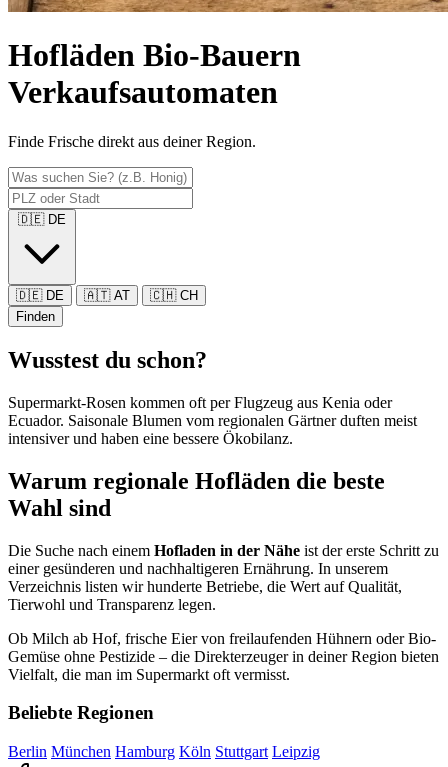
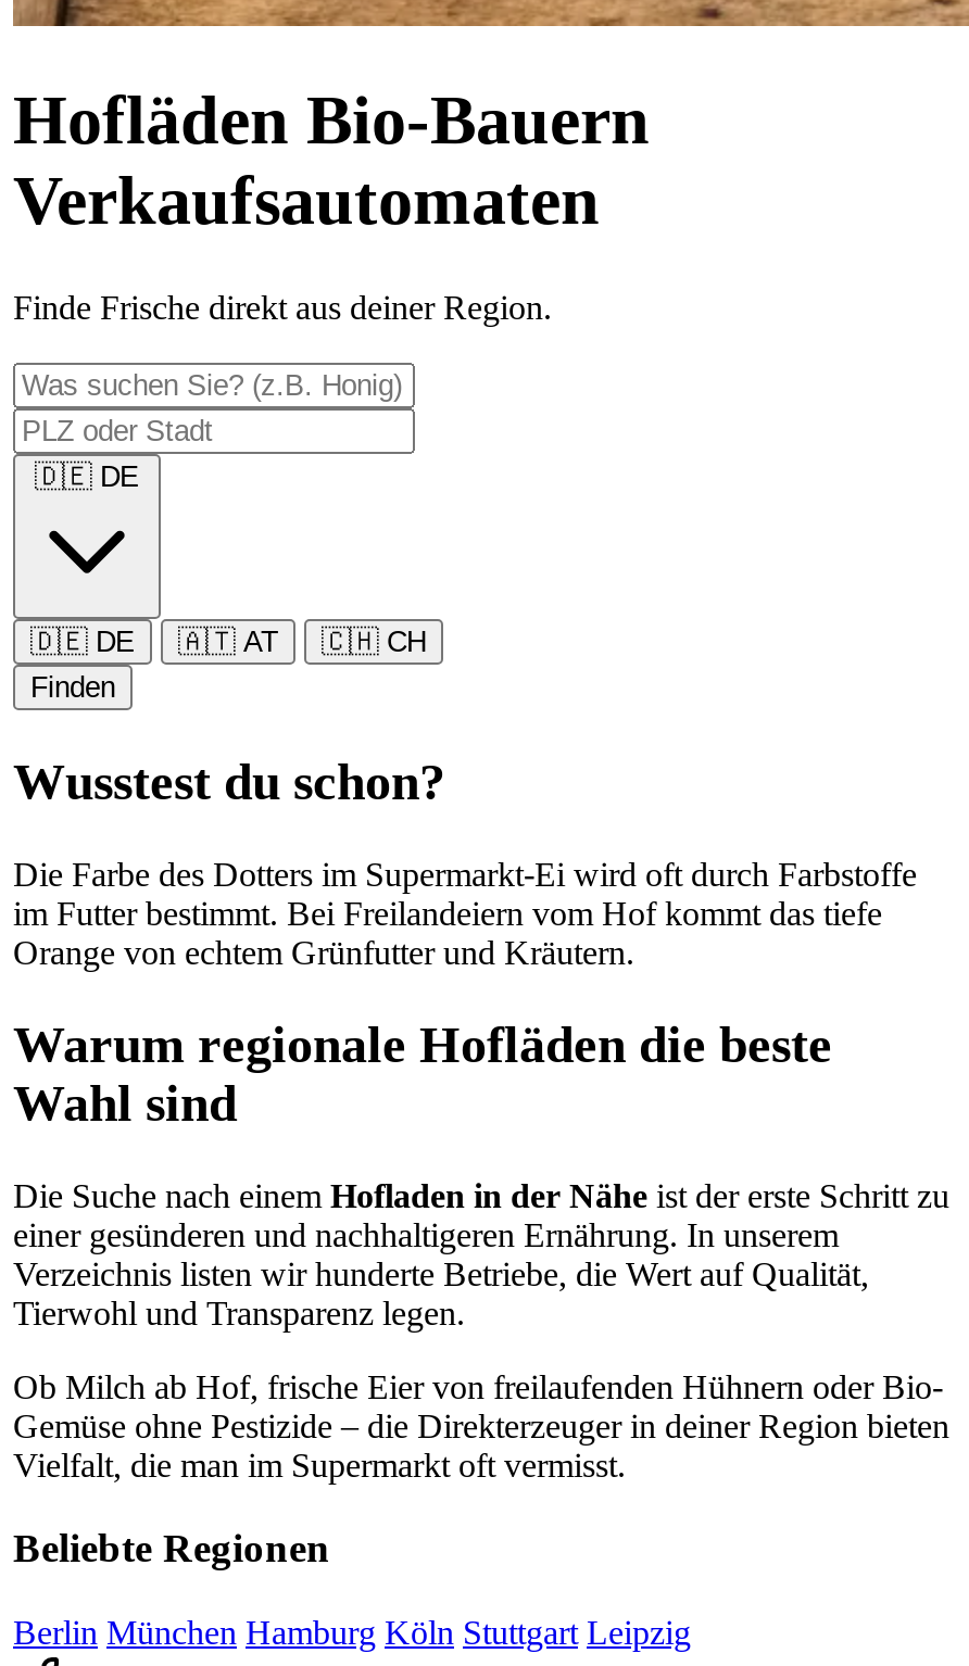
[8,394,417,447] Supermarkt-Rosen kommen oft per Flugzeug aus Kenia oder | Ecuador. Saisonale Blumen vom regionalen Gärtner duften meist | intensiver und haben eine bessere Ökobilanz. -> [13,855,917,970] Die Farbe des Dotters im Supermarkt-Ei wird oft durch Farbstoffe | im Futter bestimmt. Bei Freilandeiern vom Hof kommt das tiefe | Orange von echtem Grünfutter und Kräutern.

